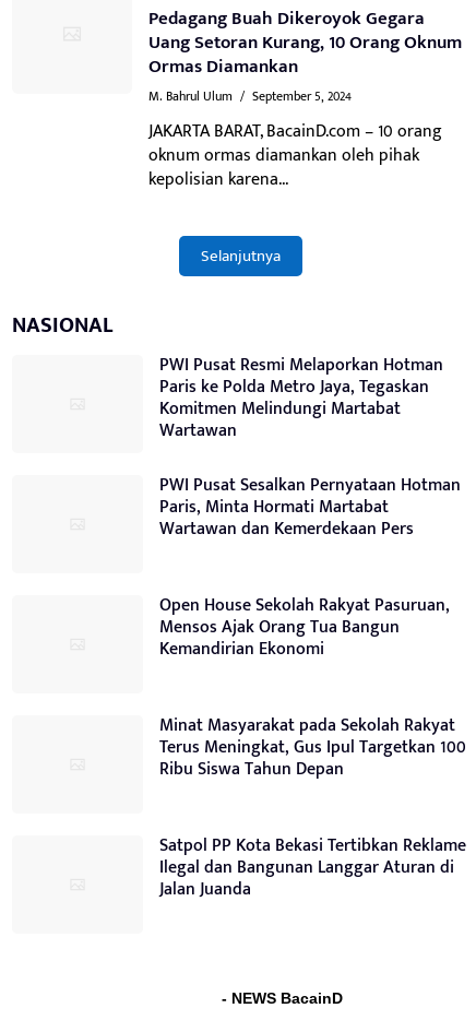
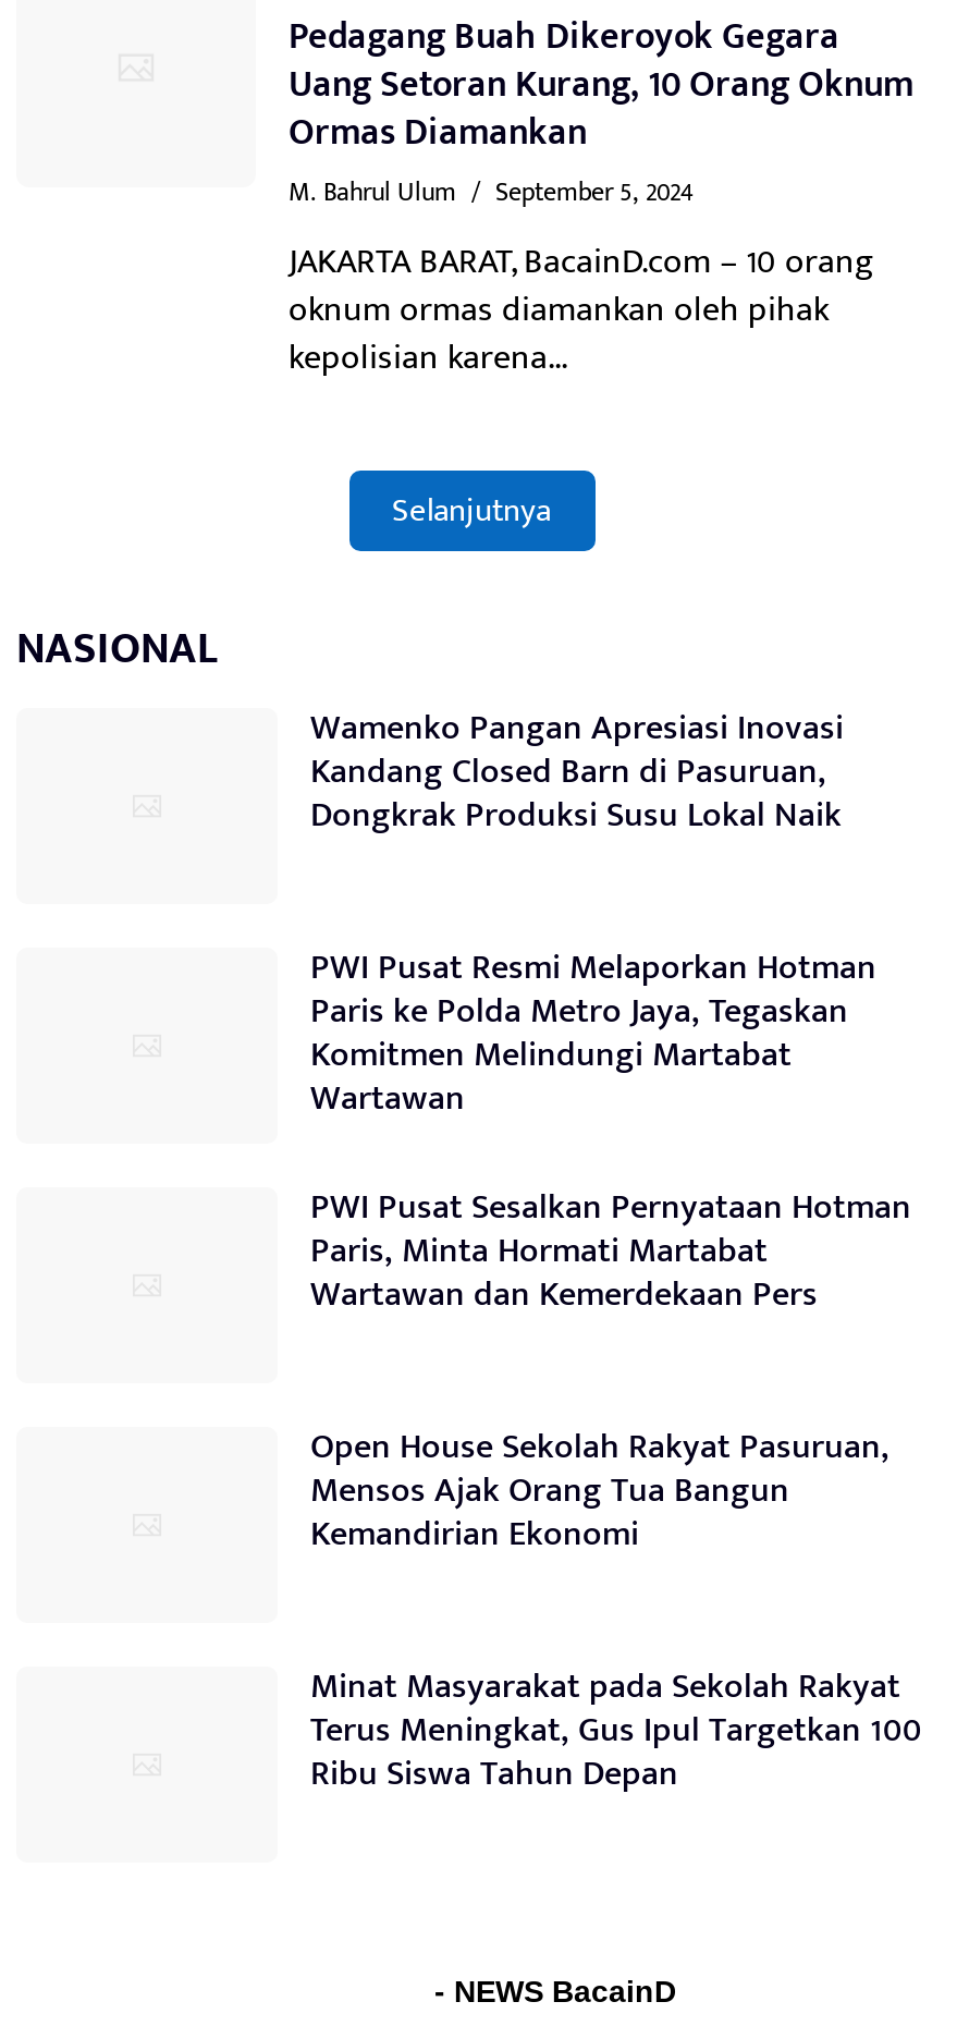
none -> [310,699,844,845] Wamenko Pangan Apresiasi Inovasi | Kandang Closed Barn di Pasuruan, | Dongkrak Produksi Susu Lokal Naik
moved [159,351,466,784] -> [310,939,922,1804]: PWI Pusat Resmi Melaporkan Hotman | Paris ke Polda Metro Jaya, Tegaskan | Komitmen Melindungi Martabat | ... | Terus Meningkat, Gus Ipul Targetkan 100 | Ribu Siswa Tahun Depan
[159,831,466,904] Satpol PP Kota Bekasi Tertibkan Reklame | Ilegal dan Bangunan Langgar Aturan di | Jalan Juanda -> none

